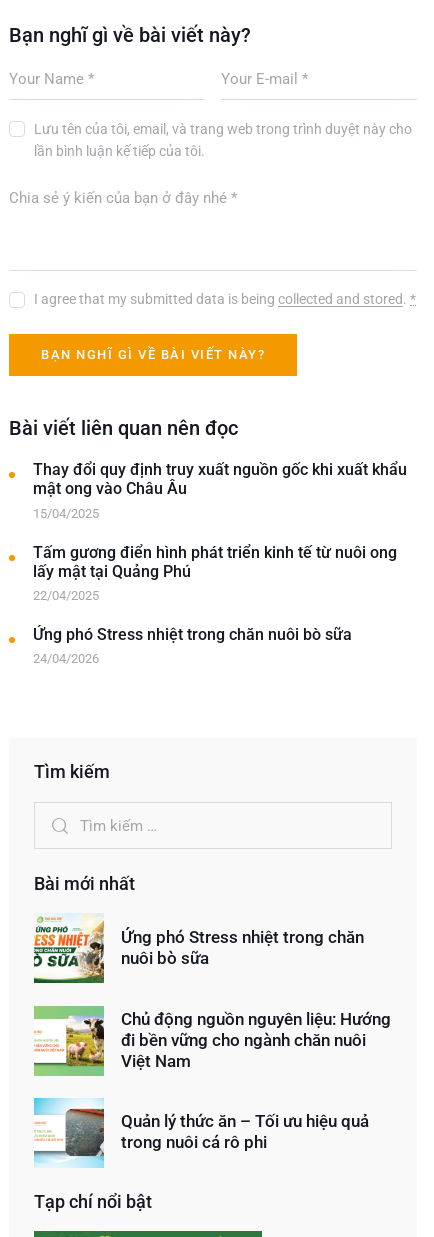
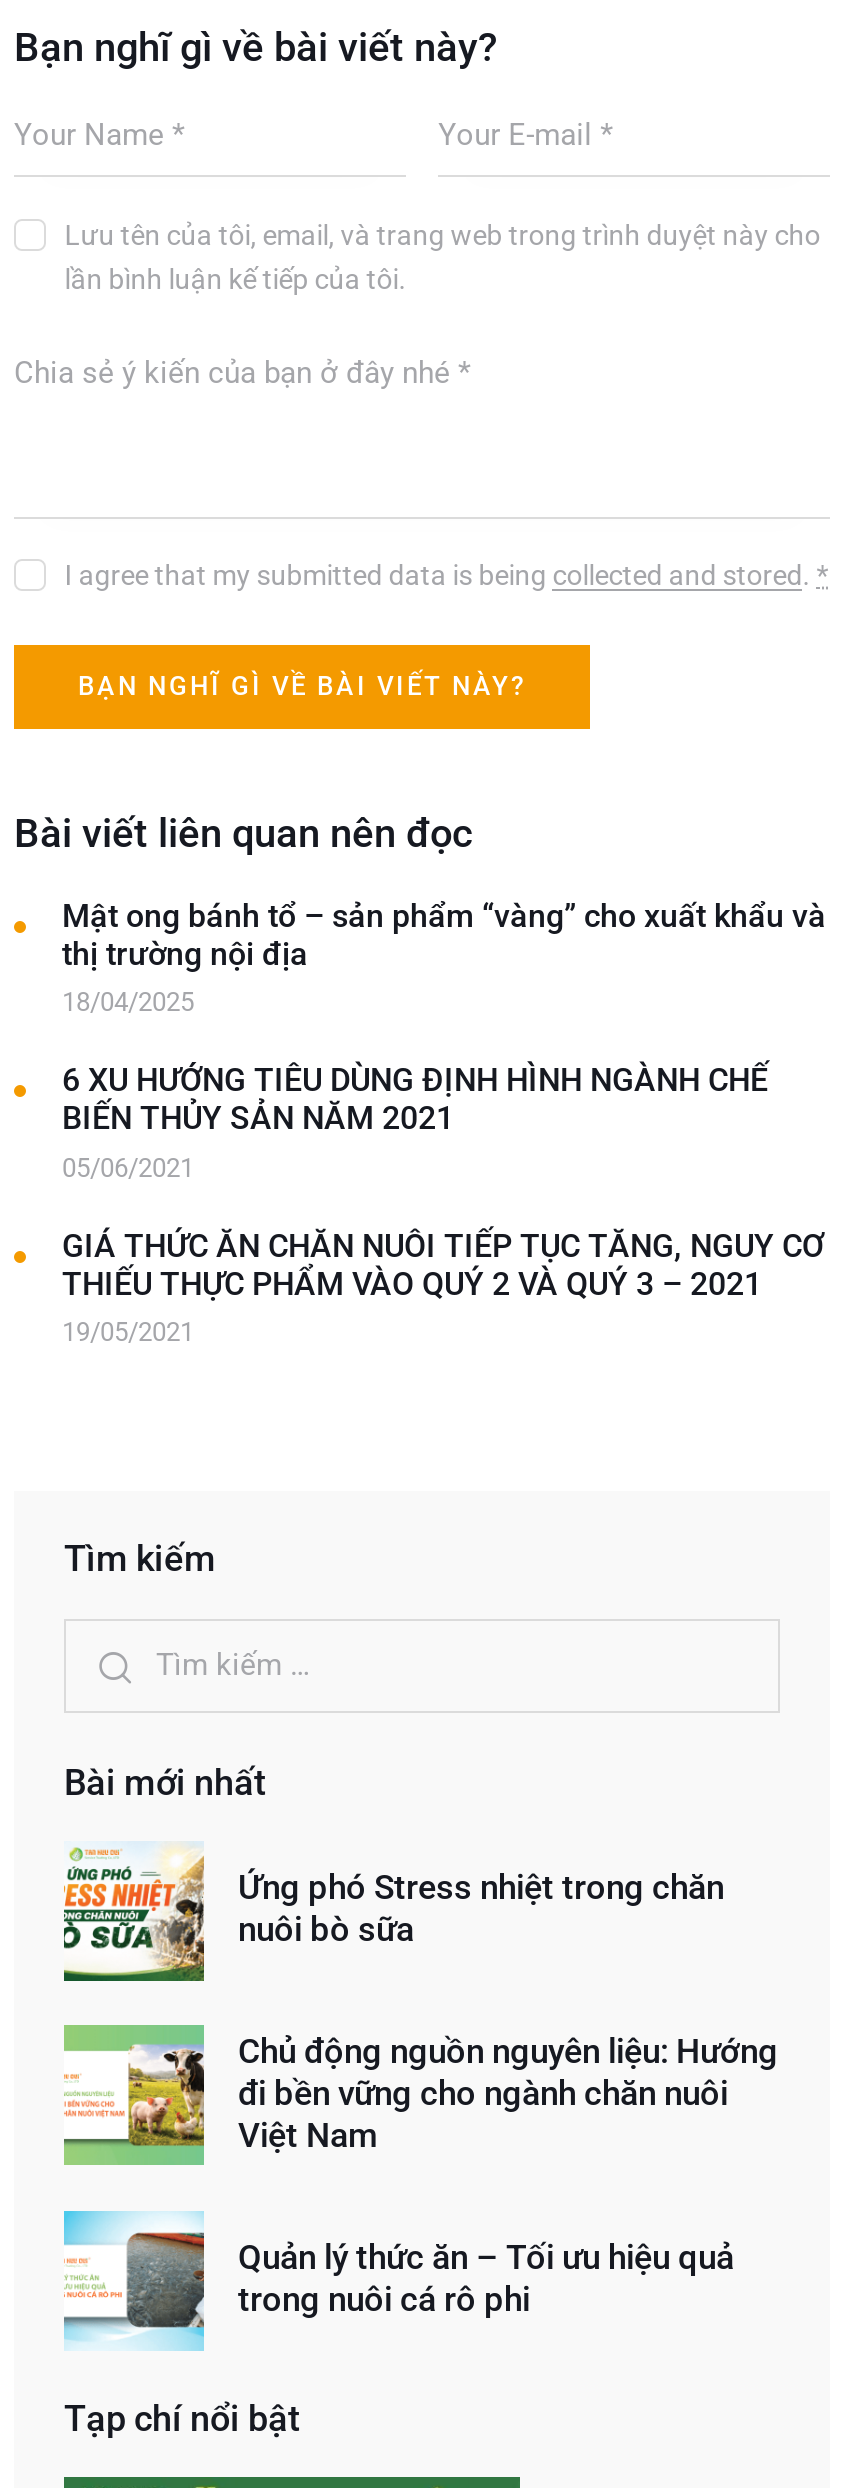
[33,460,407,521] Thay đổi quy định truy xuất nguồn gốc khi xuất khẩu | mật ong vào Châu Âu | 15/04/2025 -> [62,897,826,1017] Mật ong bánh tổ – sản phẩm “vàng” cho xuất khẩu và | thị trường nội địa | 18/04/2025
[33,543,397,603] Tấm gương điển hình phát triển kinh tế từ nuôi ong | lấy mật tại Quảng Phú | 22/04/2025 -> [62,1061,768,1182] 6 XU HƯỚNG TIÊU DÙNG ĐỊNH HÌNH NGÀNH CHẾ | BIẾN THỦY SẢN NĂM 2021 | 05/06/2021
[33,625,352,666] Ứng phó Stress nhiệt trong chăn nuôi bò sữa | 24/04/2026 -> [62,1226,824,1346] GIÁ THỨC ĂN CHĂN NUÔI TIẾP TỤC TĂNG, NGUY CƠ | THIẾU THỰC PHẨM VÀO QUÝ 2 VÀ QUÝ 3 – 2021 | 19/05/2021

